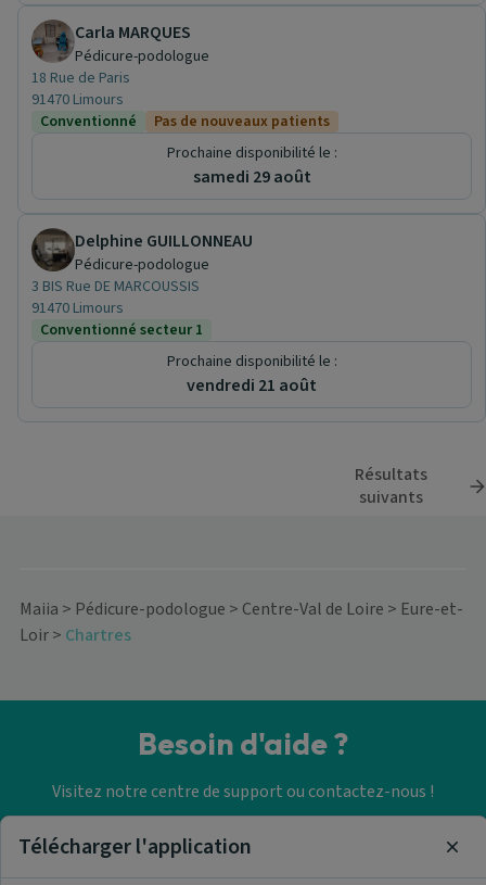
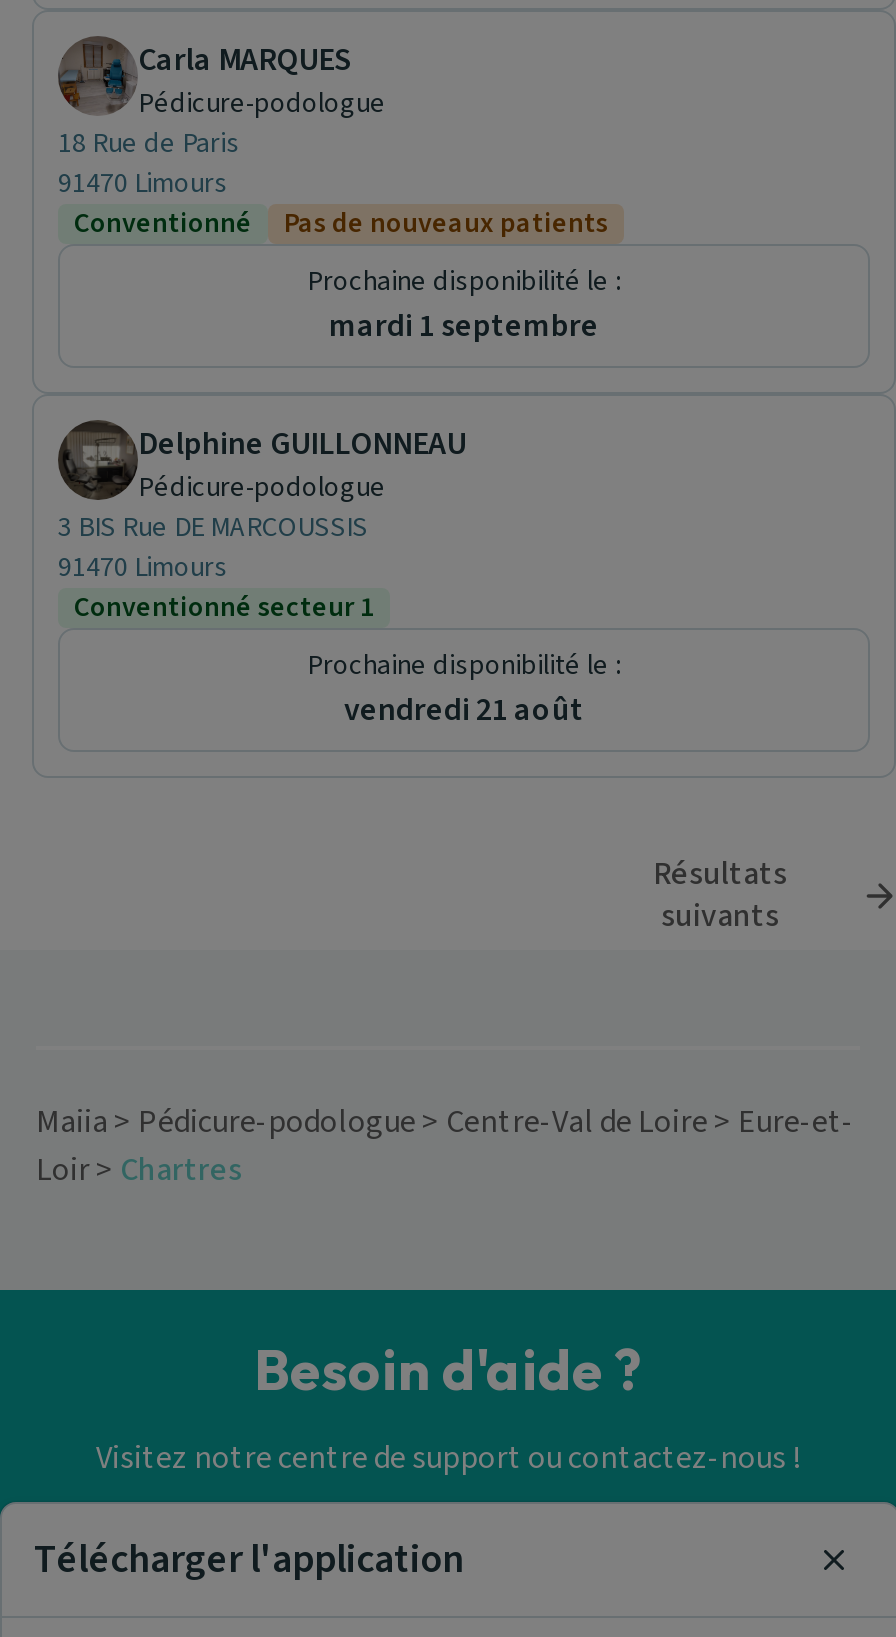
[193,165,311,189] samedi 29 août -> [329,304,599,348] mardi 1 septembre

